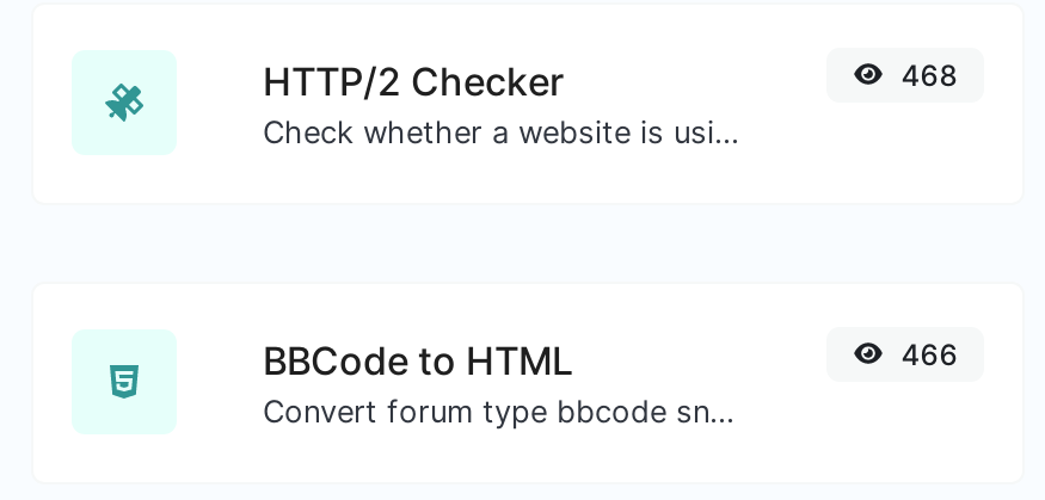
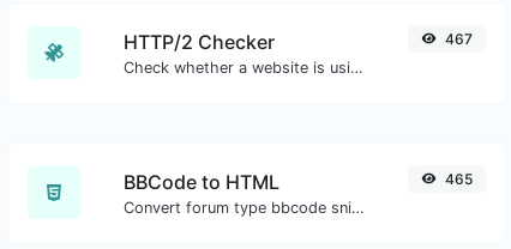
[894,56,958,92] 468 -> [442,29,473,47] 467
[894,336,958,371] 466 -> [442,170,473,187] 465

